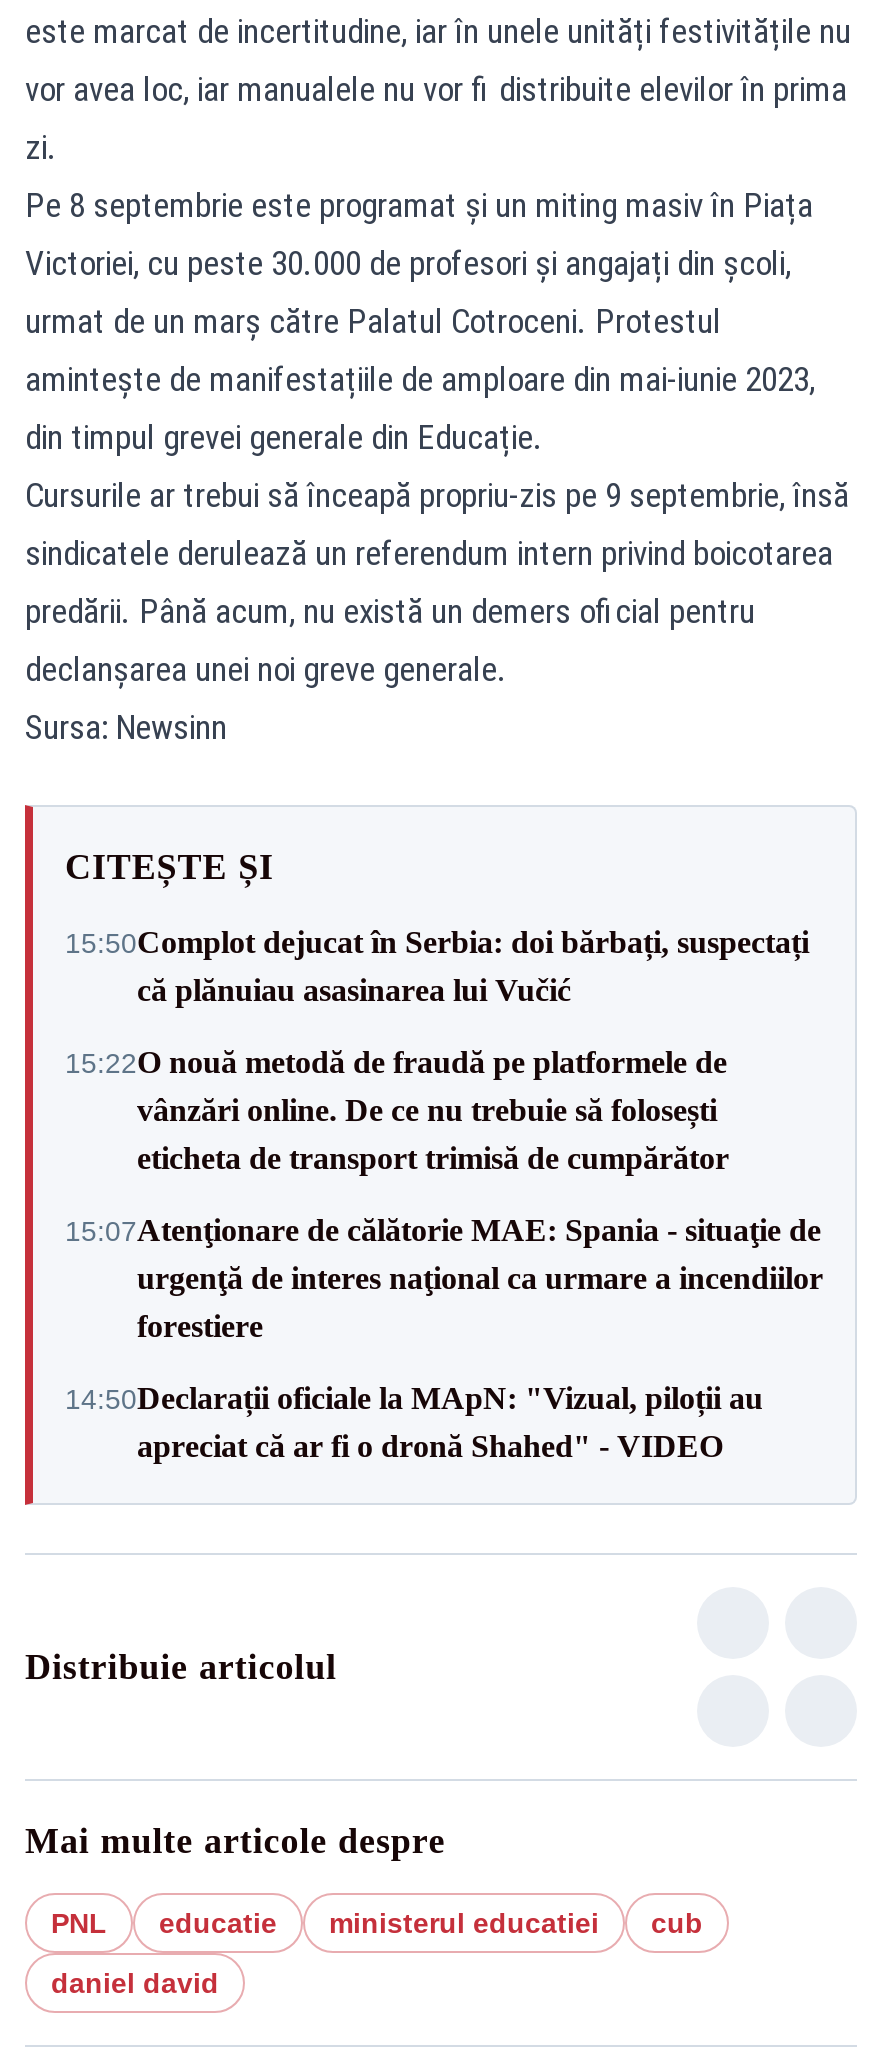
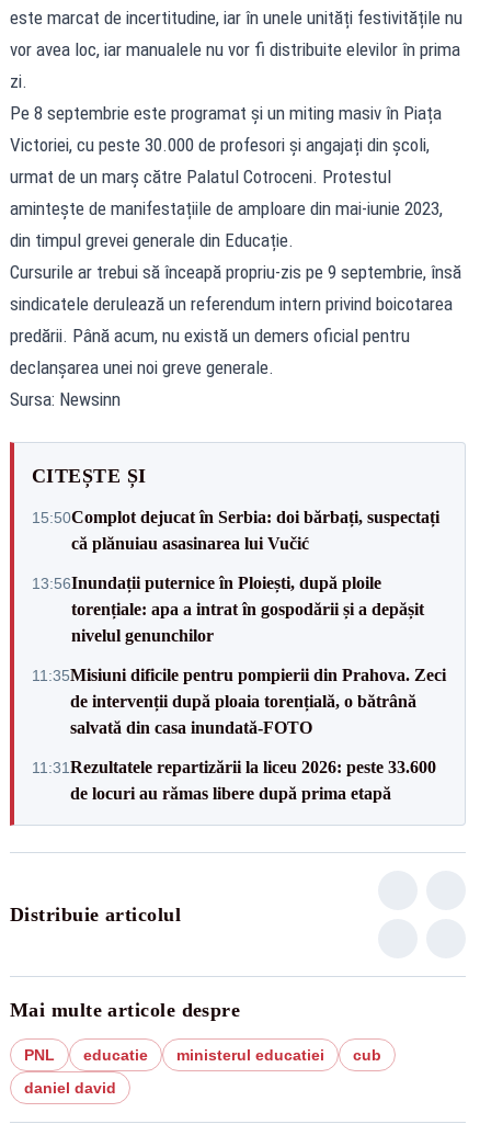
[65,1045,729,1175] 15:22O nouă metodă de fraudă pe platformele de | vânzări online. De ce nu trebuie să folosești | eticheta de transport trimisă de cumpărător -> [32,573,424,644] 13:56Inundații puternice în Ploiești, după ploile | torențiale: apa a intrat în gospodării și a depășit | nivelul genunchilor
[65,1213,823,1343] 15:07Atenţionare de călătorie MAE: Spania - situaţie de | urgenţă de interes naţional ca urmare a incendiilor | forestiere -> [32,665,446,736] 11:35Misiuni dificile pentru pompierii din Prahova. Zeci | de intervenții după ploaia torențială, o bătrână | salvată din casa inundată-FOTO
[65,1381,763,1463] 14:50Declarații oficiale la MApN: "Vizual, piloții au | apreciat că ar fi o dronă Shahed" - VIDEO -> [32,757,436,802] 11:31Rezultatele repartizării la liceu 2026: peste 33.600 | de locuri au rămas libere după prima etapă

